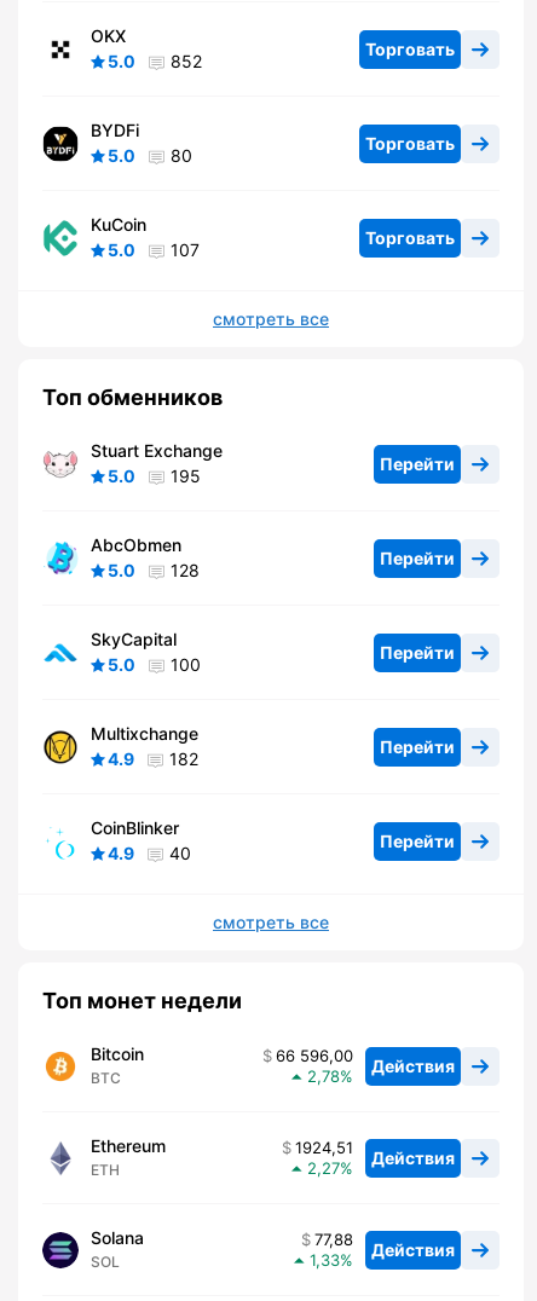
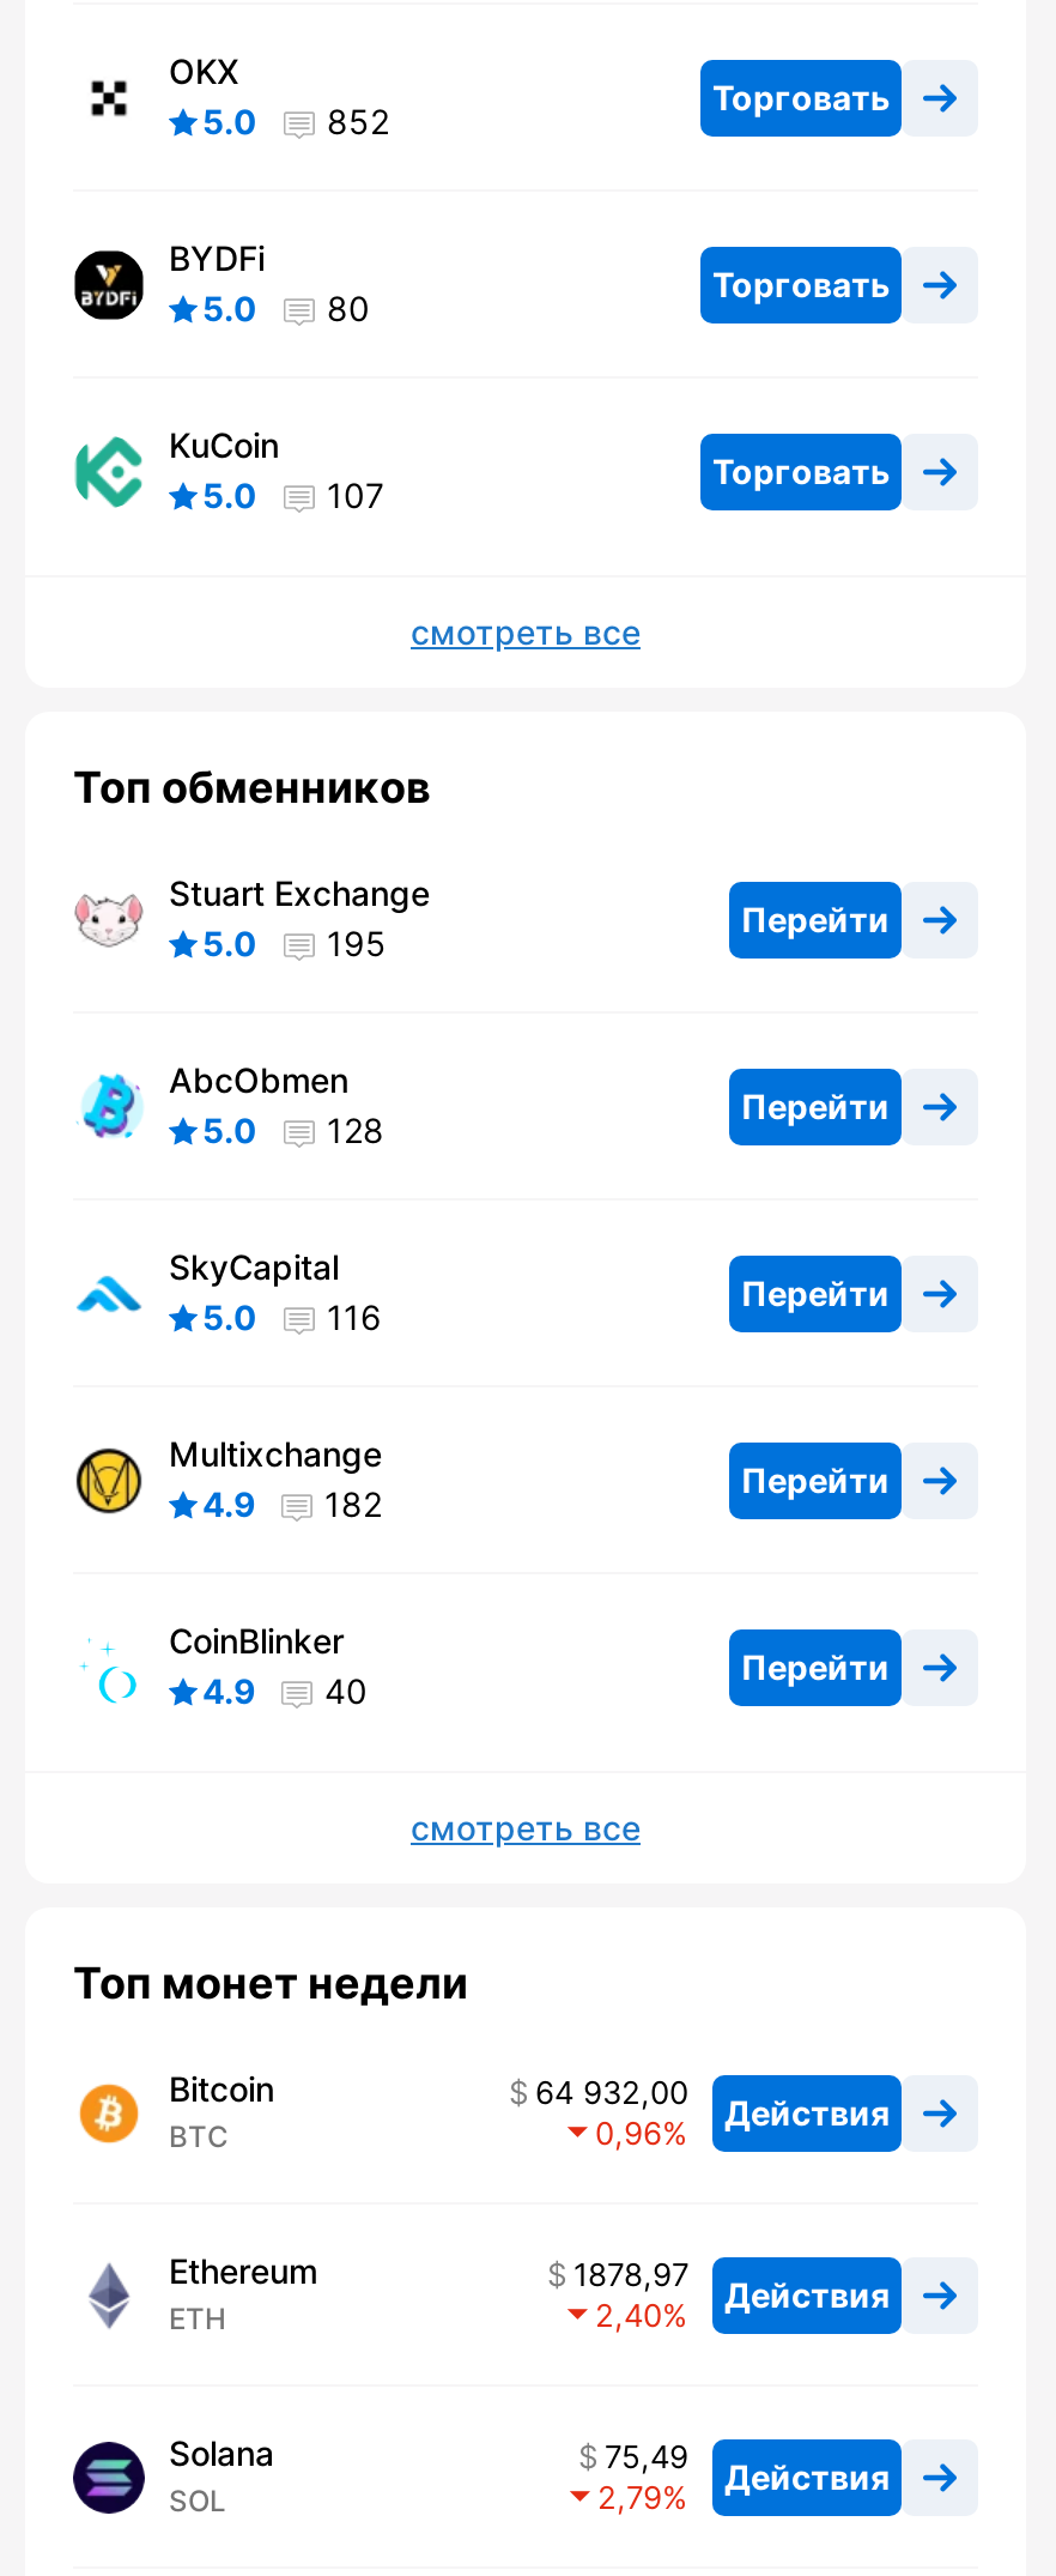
[108,655,201,675] 5.0 100 -> [202,1297,382,1338] 5.0 116
[276,1046,455,1076] 66 596,00 Действия -> [535,2074,890,2132] 64 932,00 Действия
[307,1067,340,1086] 2,78 -> [595,2114,662,2153] 0,96
[295,1138,455,1168] 1924,51 Действия -> [573,2256,890,2315] 1878,97 Действия
[307,1159,340,1178] 2,27 -> [595,2297,662,2335] 2,40
[314,1230,455,1260] 77,88 Действия -> [605,2438,890,2497] 75,49 Действия
[310,1251,340,1270] 1,33 -> [597,2479,662,2517] 2,79

